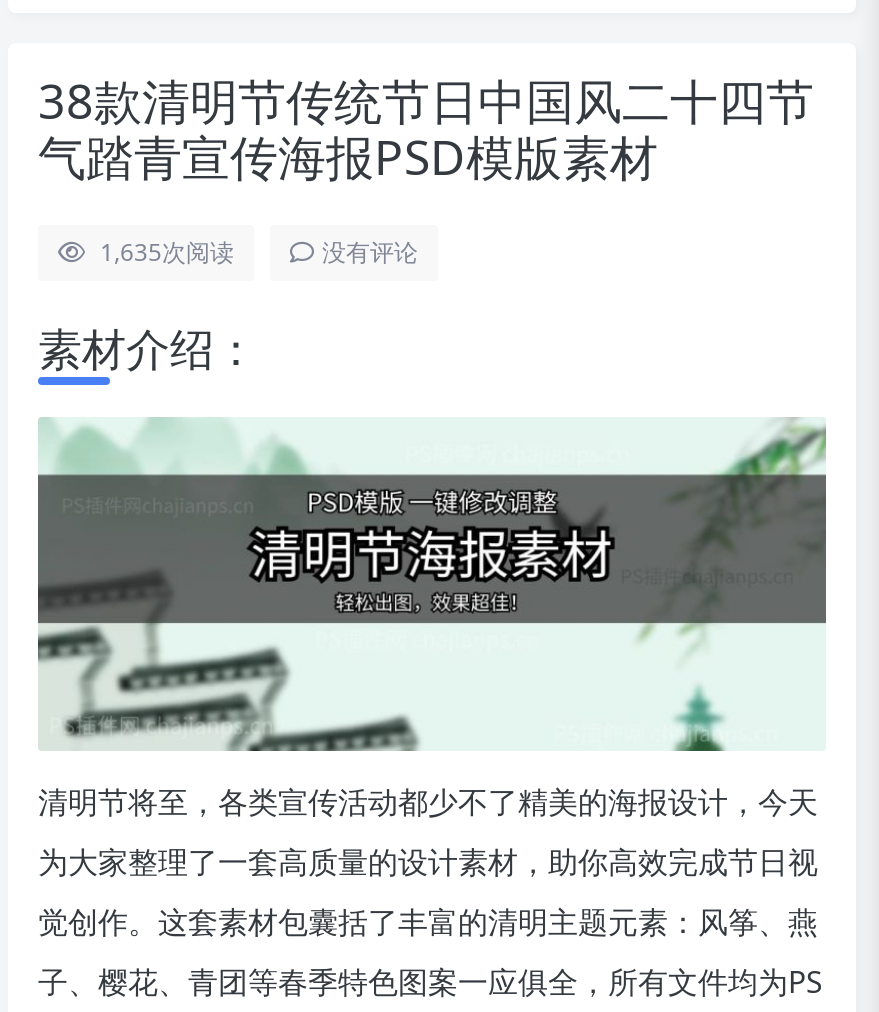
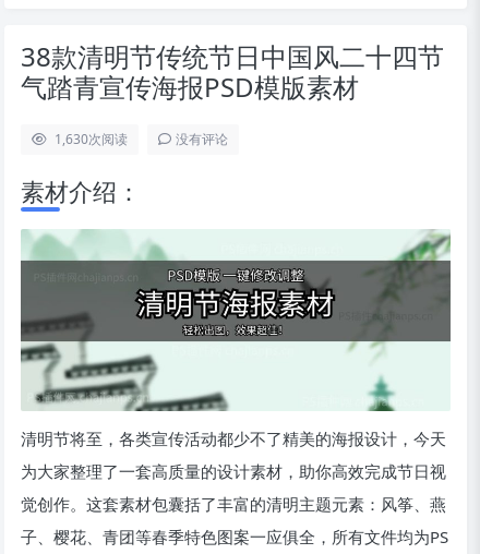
[100,234,234,268] 1,635次阅读 -> [55,129,128,148] 1,630次阅读

